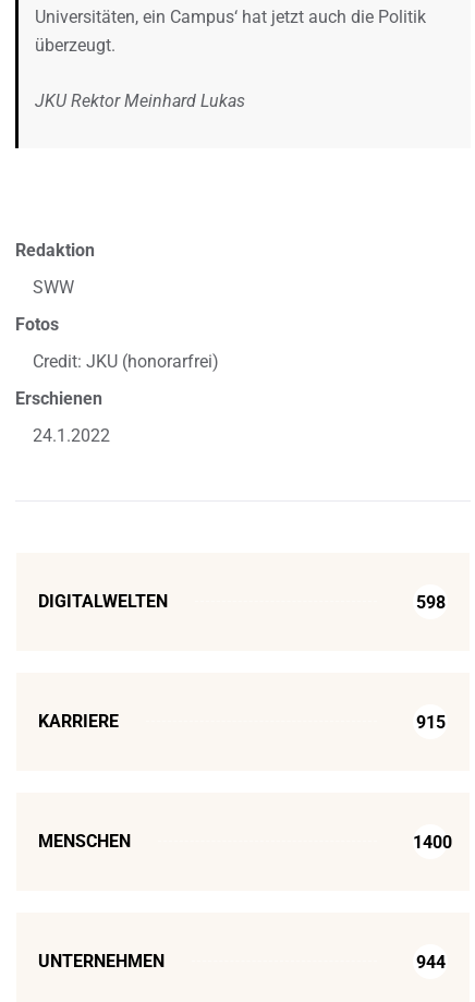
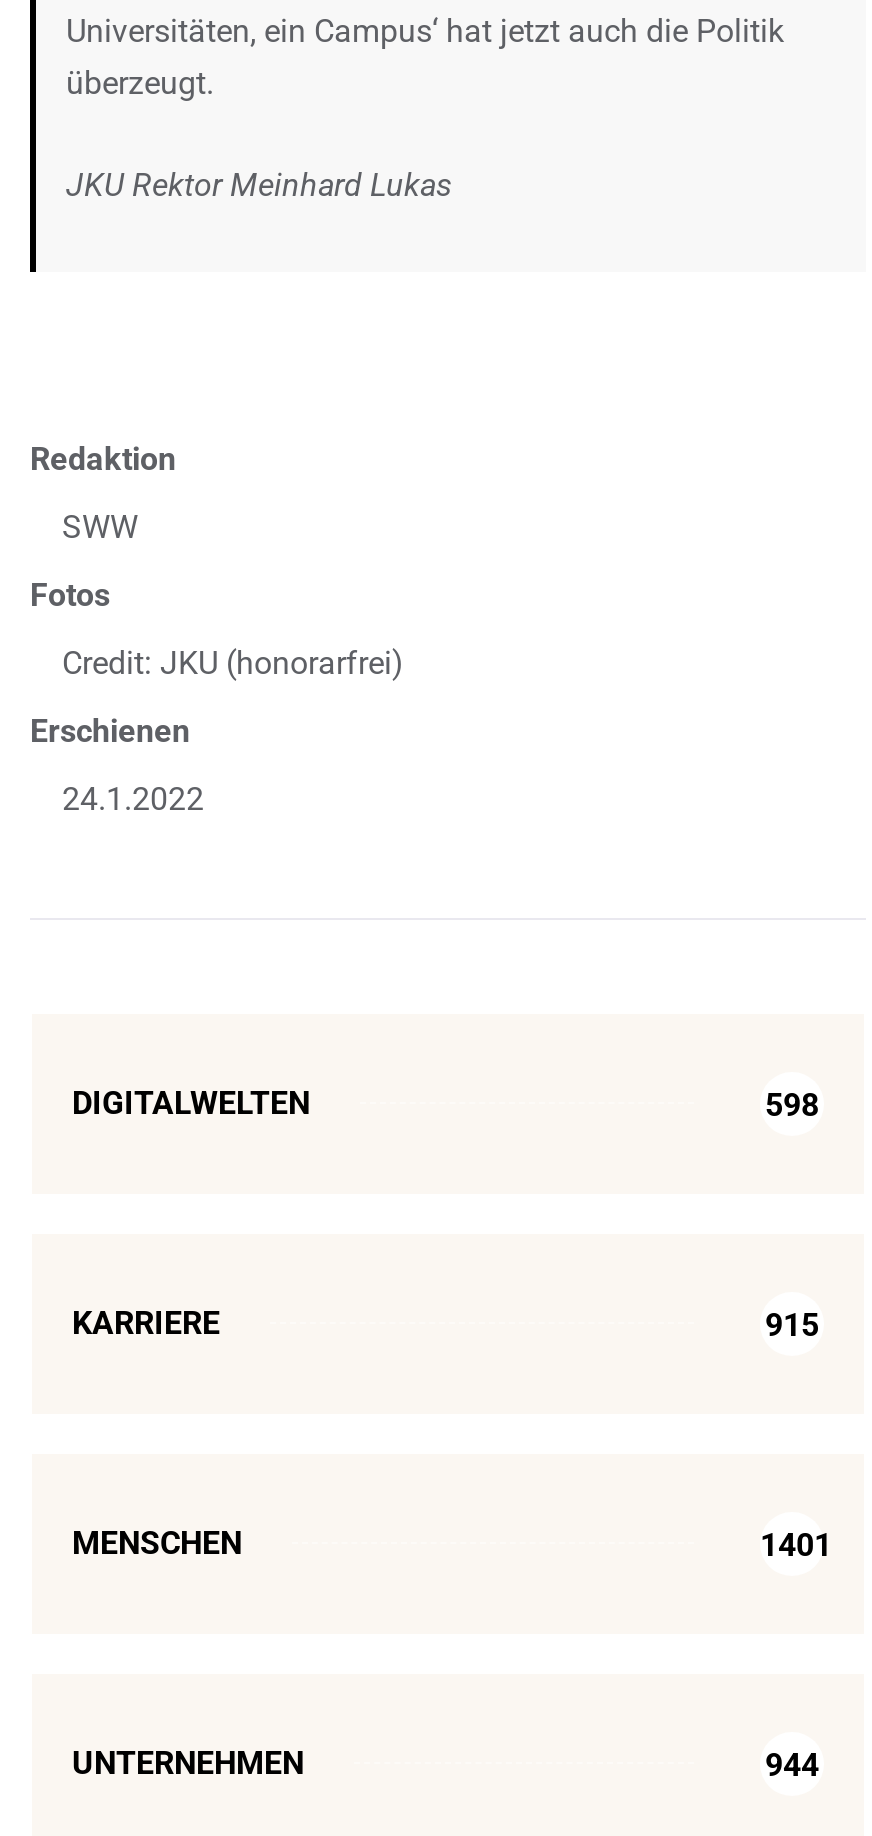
[413,831,452,852] 1400 -> [760,1525,832,1563] 1401

